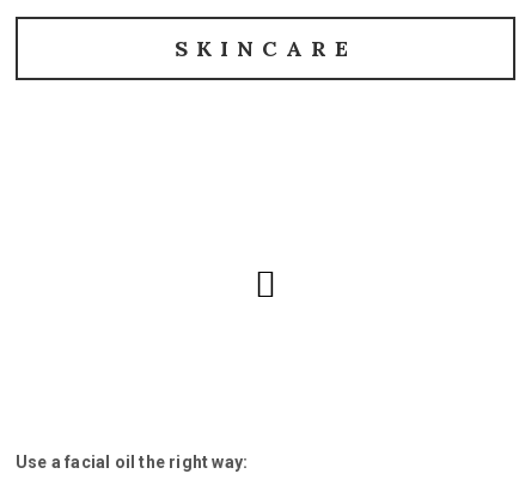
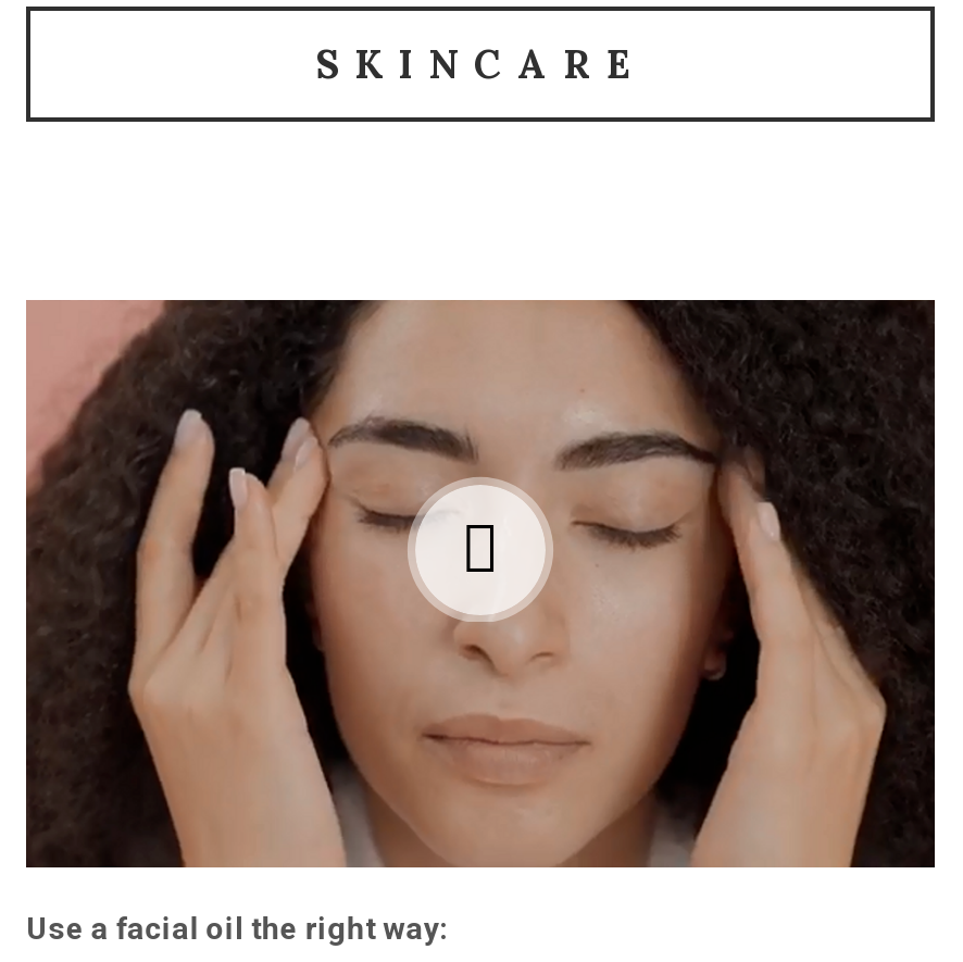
none -> [24,298,937,870] [image]

